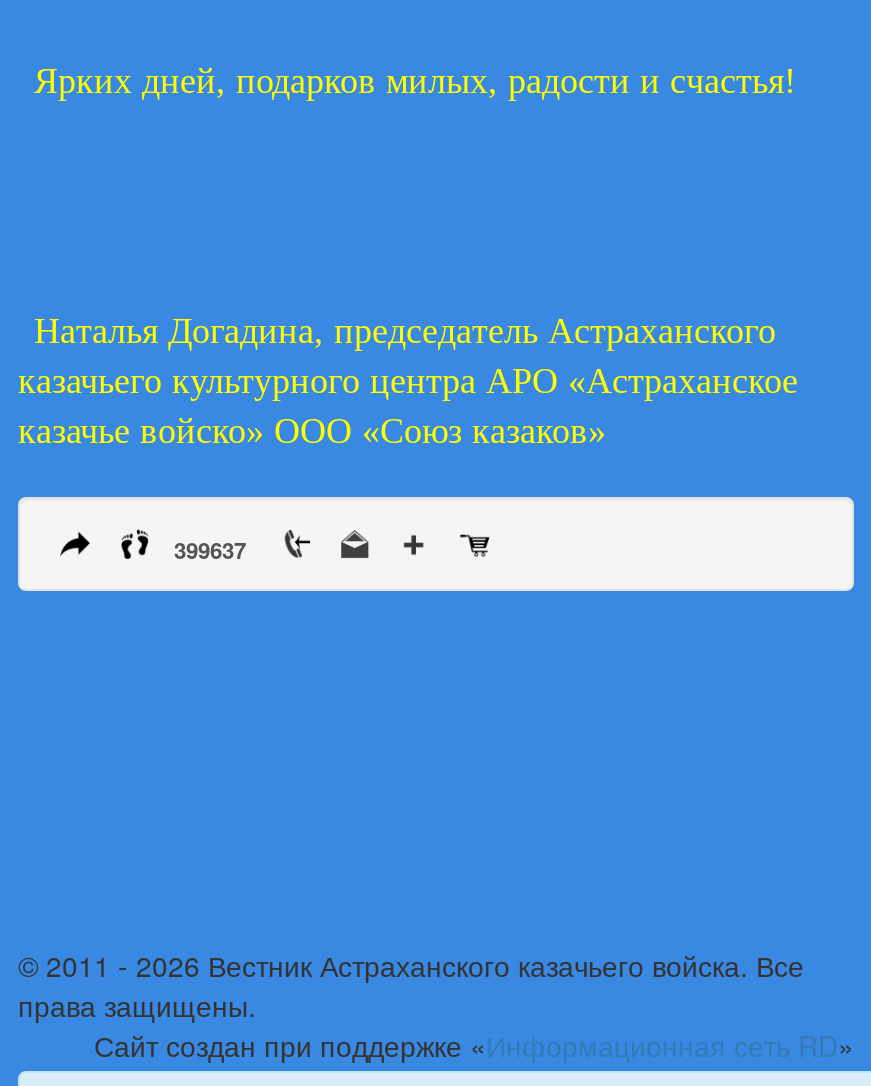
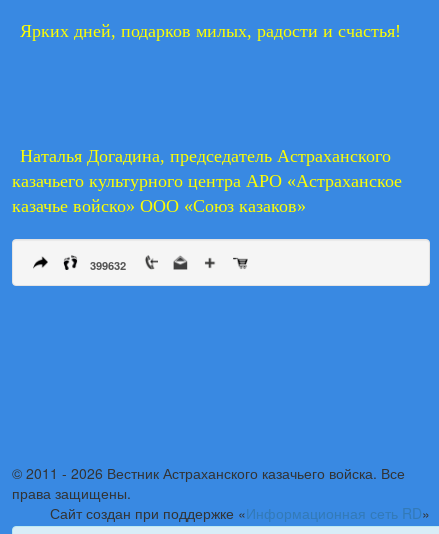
[174,532,246,564] 399637 -> [90,256,126,272] 399632

